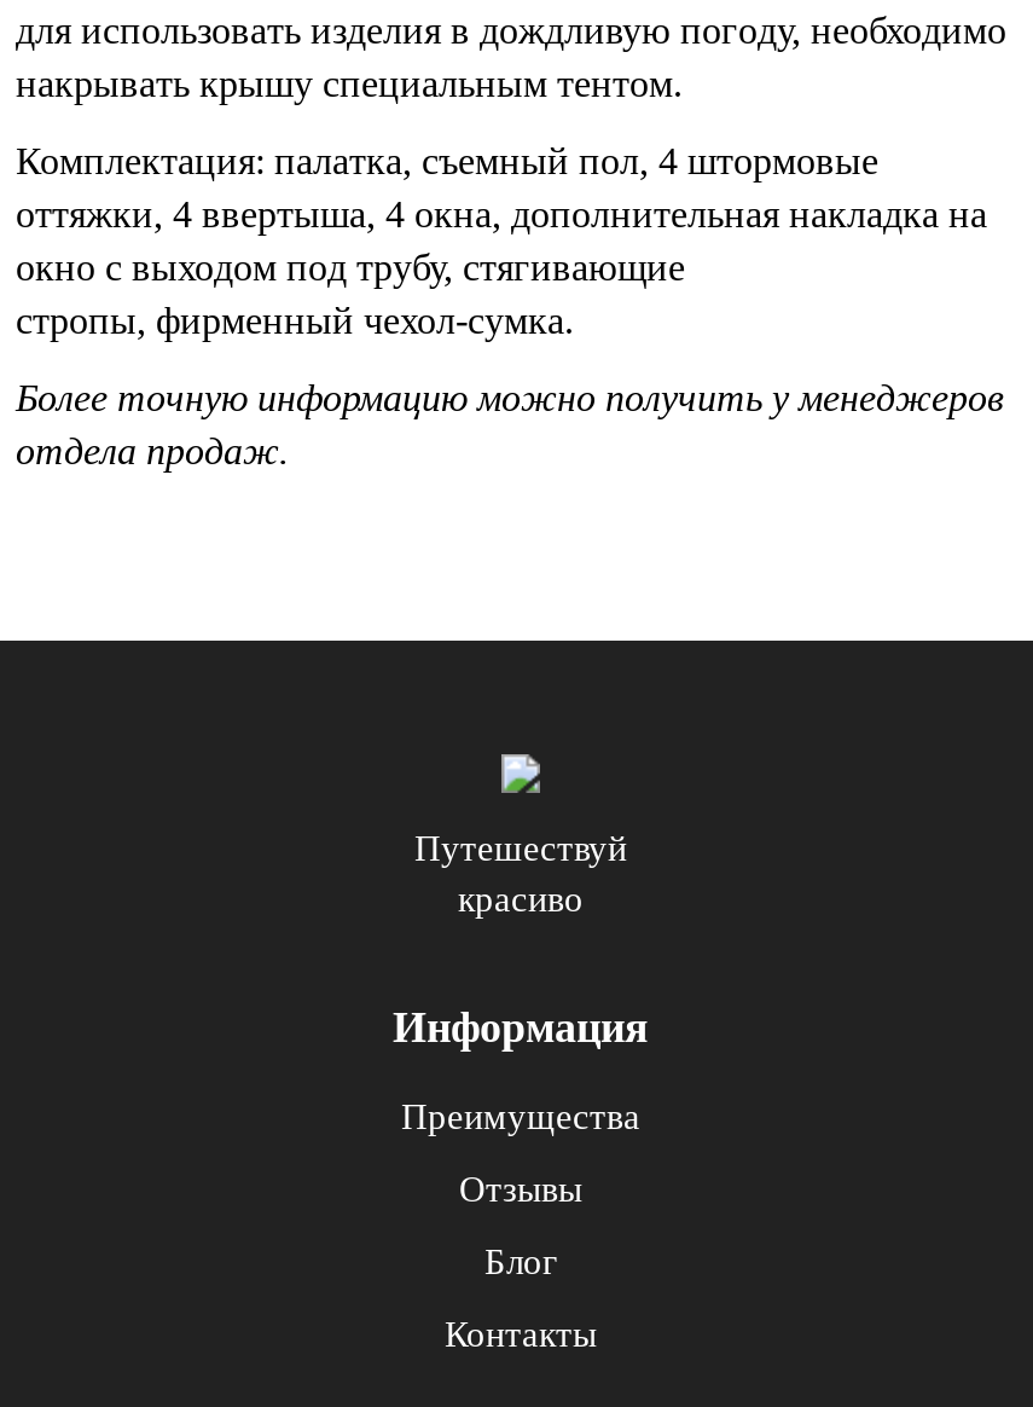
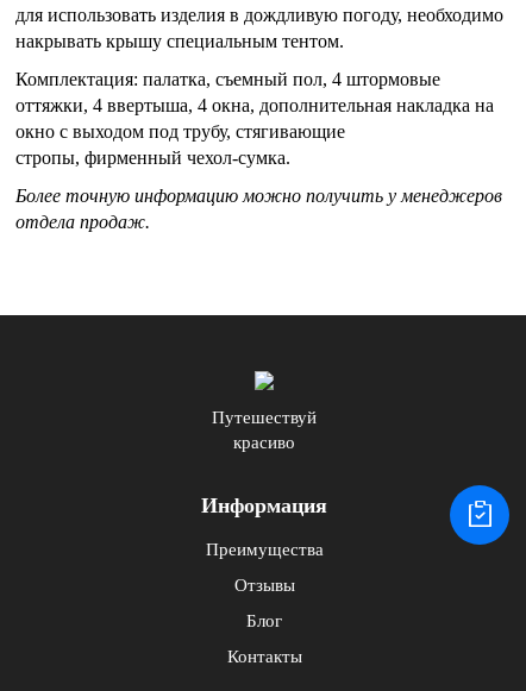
none -> [449,484,511,546] [image]

